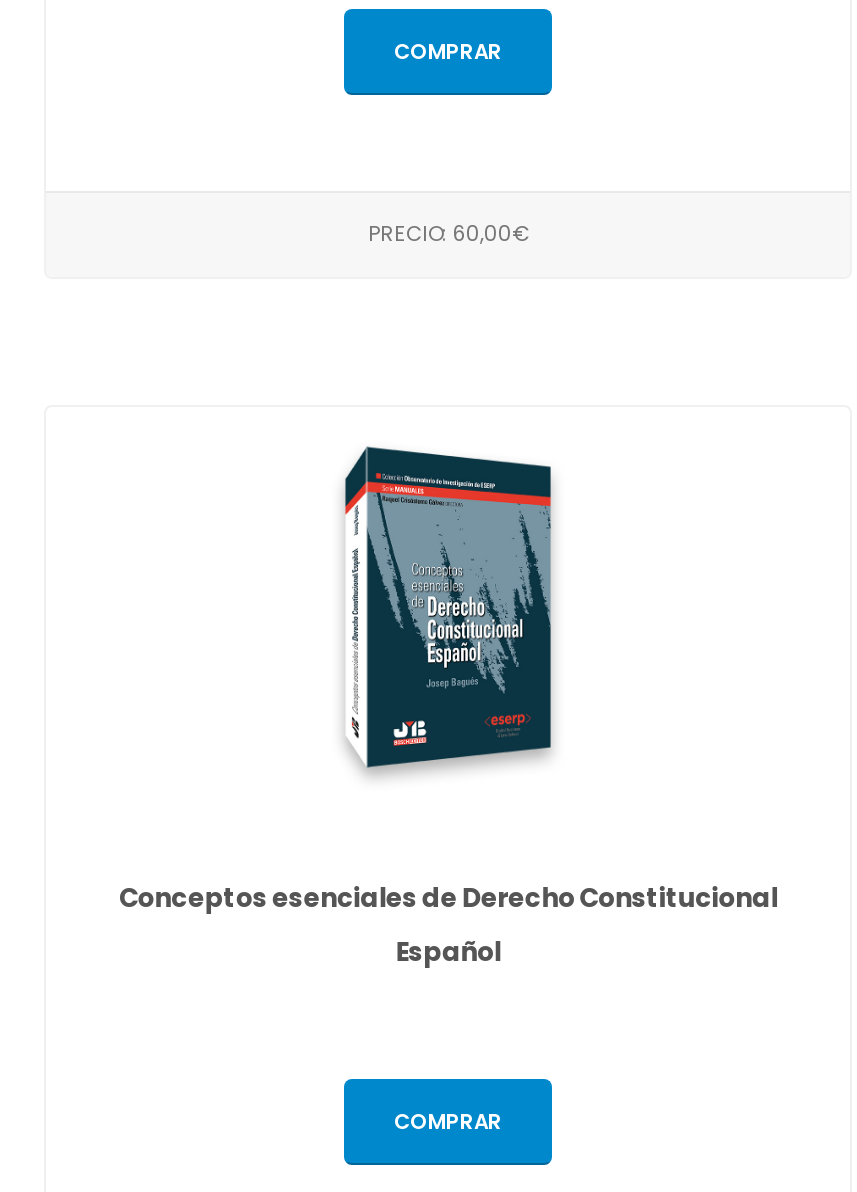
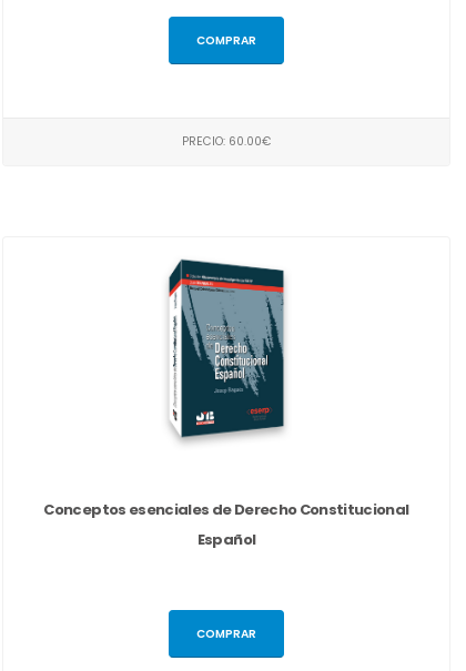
[368,219,528,249] PRECIO: 60,00€ -> [182,133,271,150] PRECIO: 60.00€

